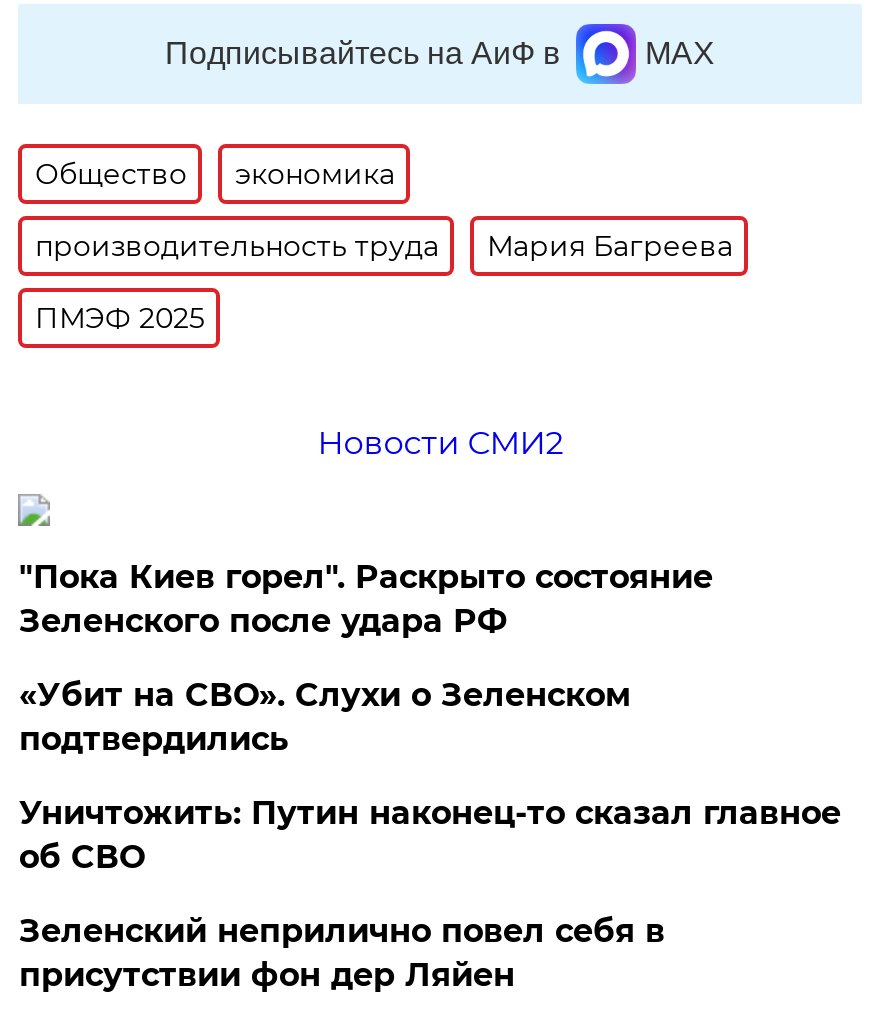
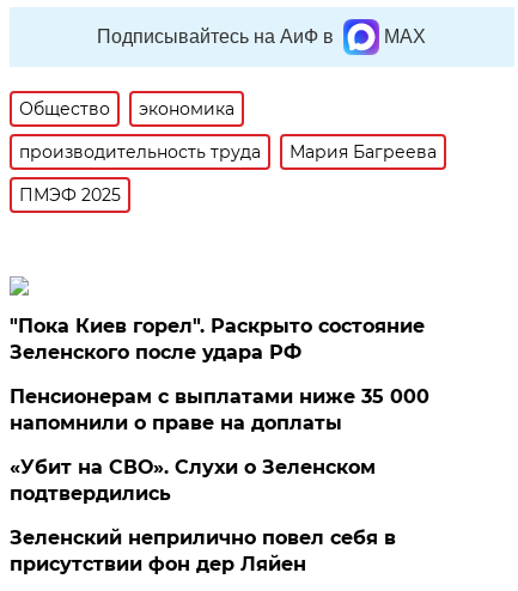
[317,424,563,462] Новости СМИ2 -> none
none -> [10,385,430,434] Пенсионерам с выплатами ниже 35 000 | напомнили о праве на доплаты
moved [19,676,631,758] -> [10,456,376,505]: «Убит на СВО». Слухи о Зеленском | подтвердились
[19,794,841,876] Уничтожить: Путин наконец-то сказал главное | об СВО -> none

